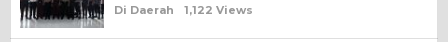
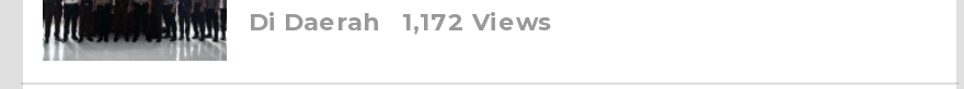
[114,3,253,17] Di Daerah 1,122 Views -> [249,7,553,38] Di Daerah 1,172 Views

